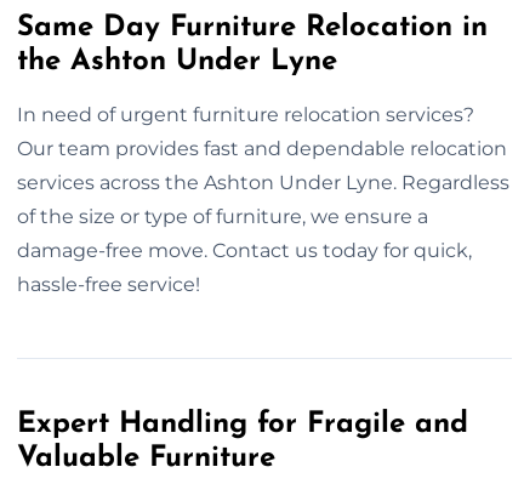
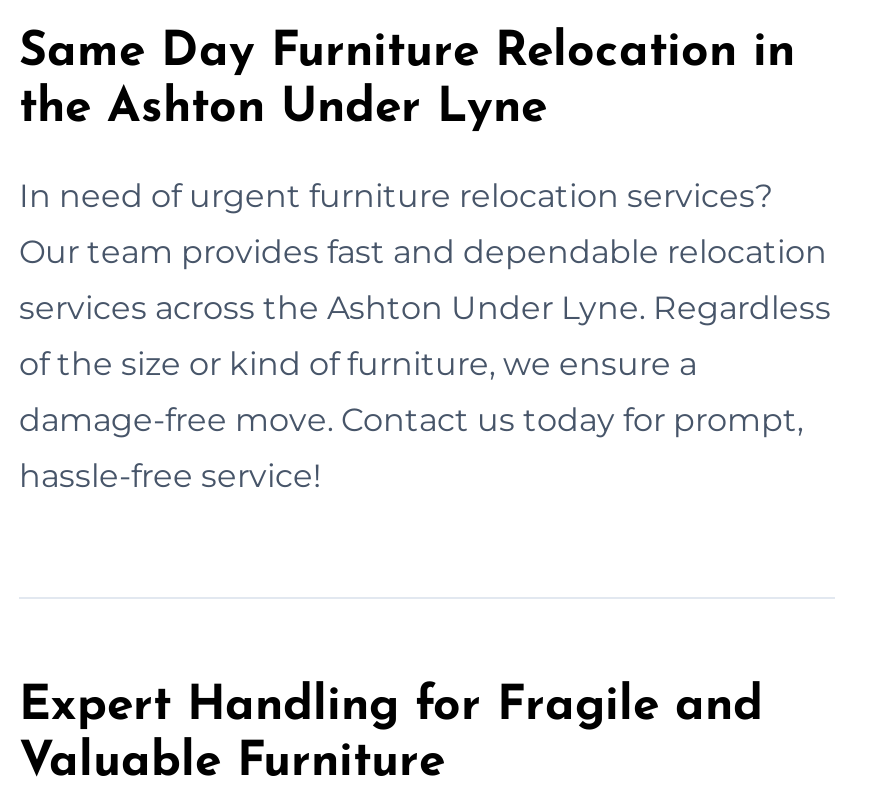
[17,205,428,228] of the size or type of furniture, we ensure a -> [19,344,697,382] of the size or kind of furniture, we ensure a
[17,239,472,262] damage-free move. Contact us today for quick, -> [19,400,803,438] damage-free move. Contact us today for prompt,

